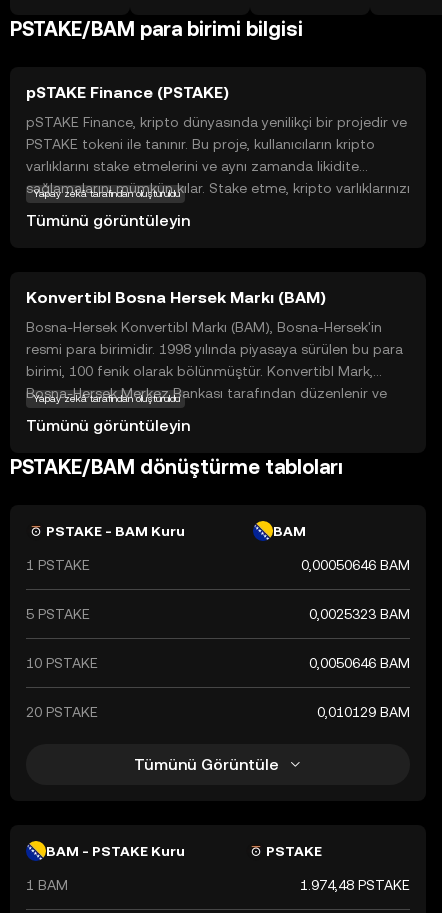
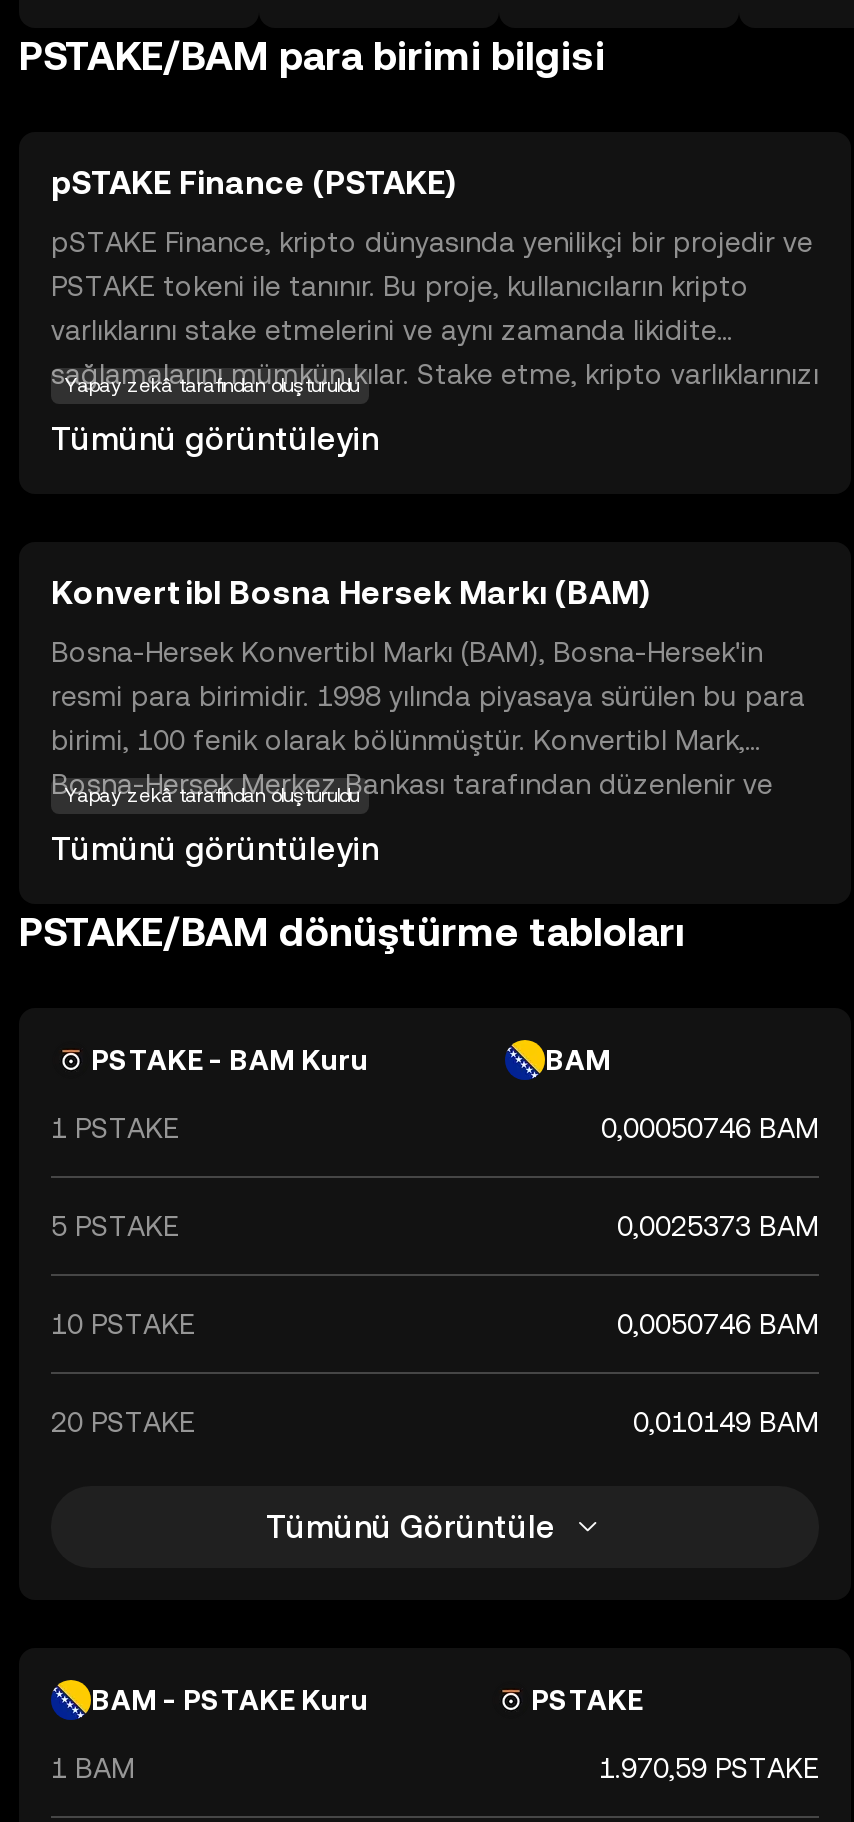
[301,557,410,573] 0,00050646 BAM -> [601,1112,819,1144] 0,00050746 BAM
[309,606,410,622] 0,0025323 BAM -> [617,1210,819,1242] 0,0025373 BAM
[309,655,410,671] 0,0050646 BAM -> [617,1308,819,1340] 0,0050746 BAM
[317,704,410,720] 0,010129 BAM -> [633,1406,819,1438] 0,010149 BAM
[300,877,410,893] 1.974,48 PSTAKE -> [599,1752,819,1784] 1.970,59 PSTAKE

